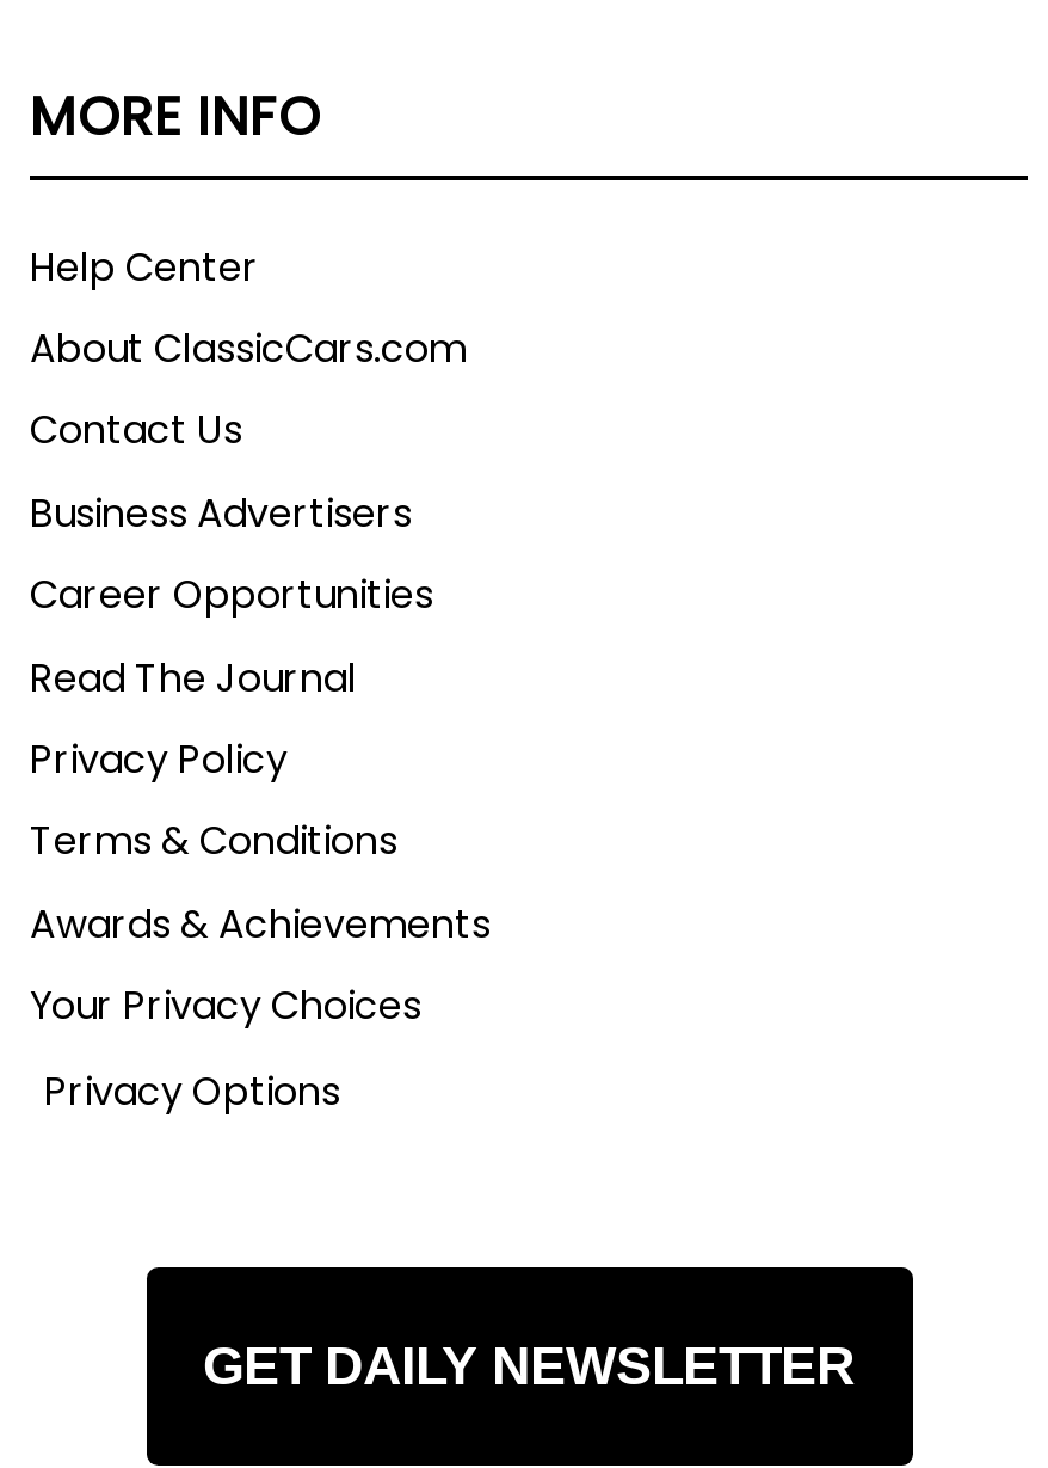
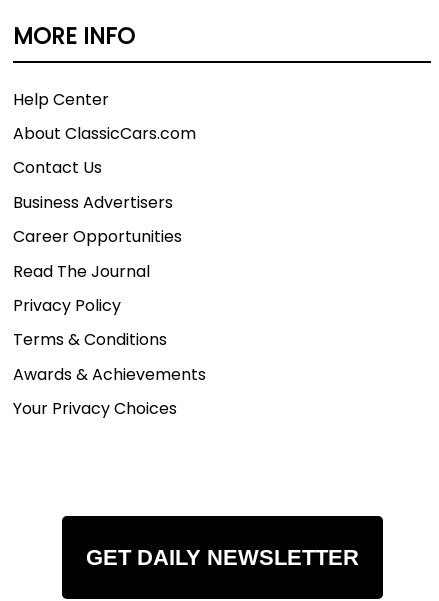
[44,1063,340,1118] Privacy Options -> none

